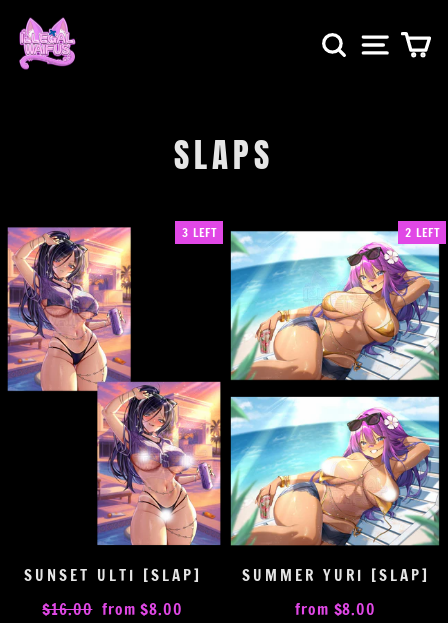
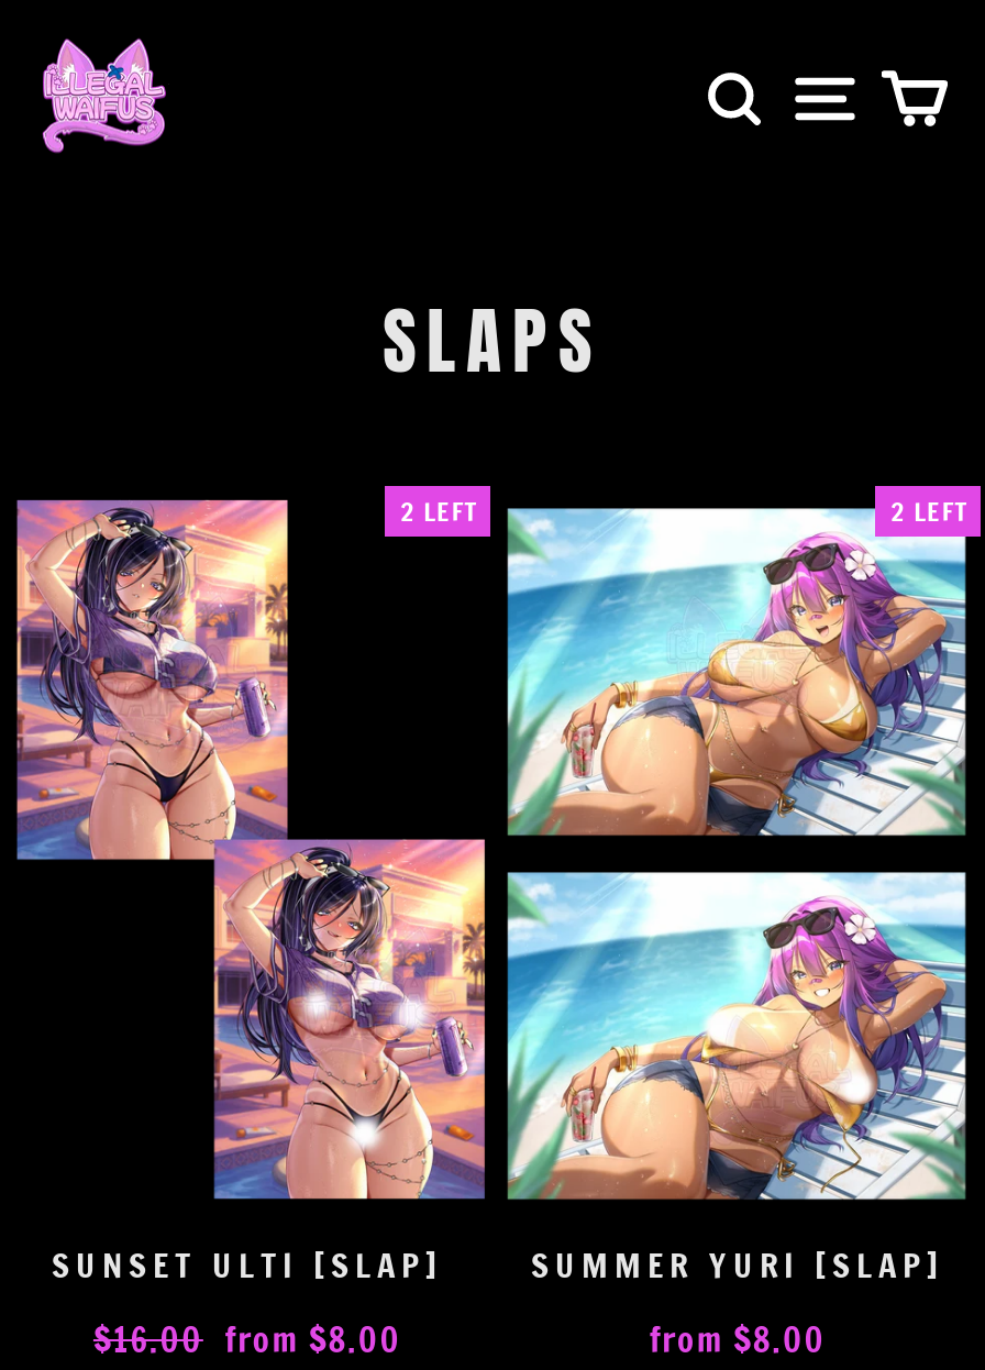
[182,223,218,240] 3 LEFT -> [400,491,479,529] 2 LEFT

